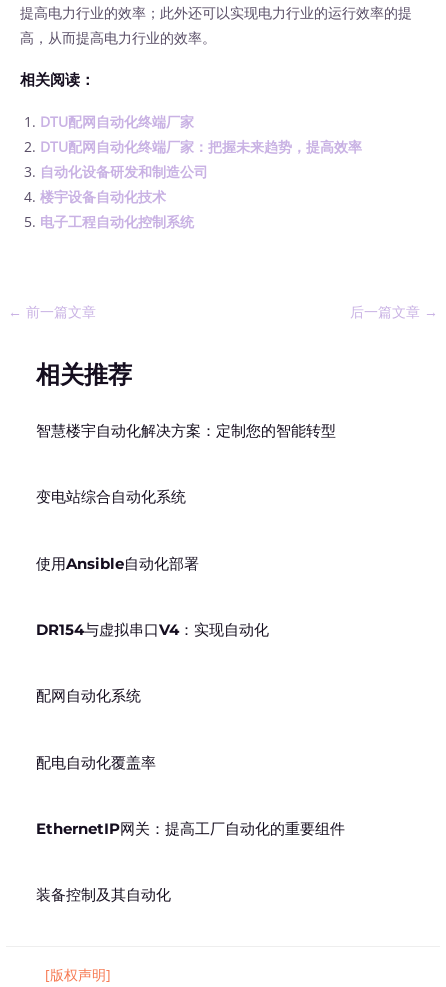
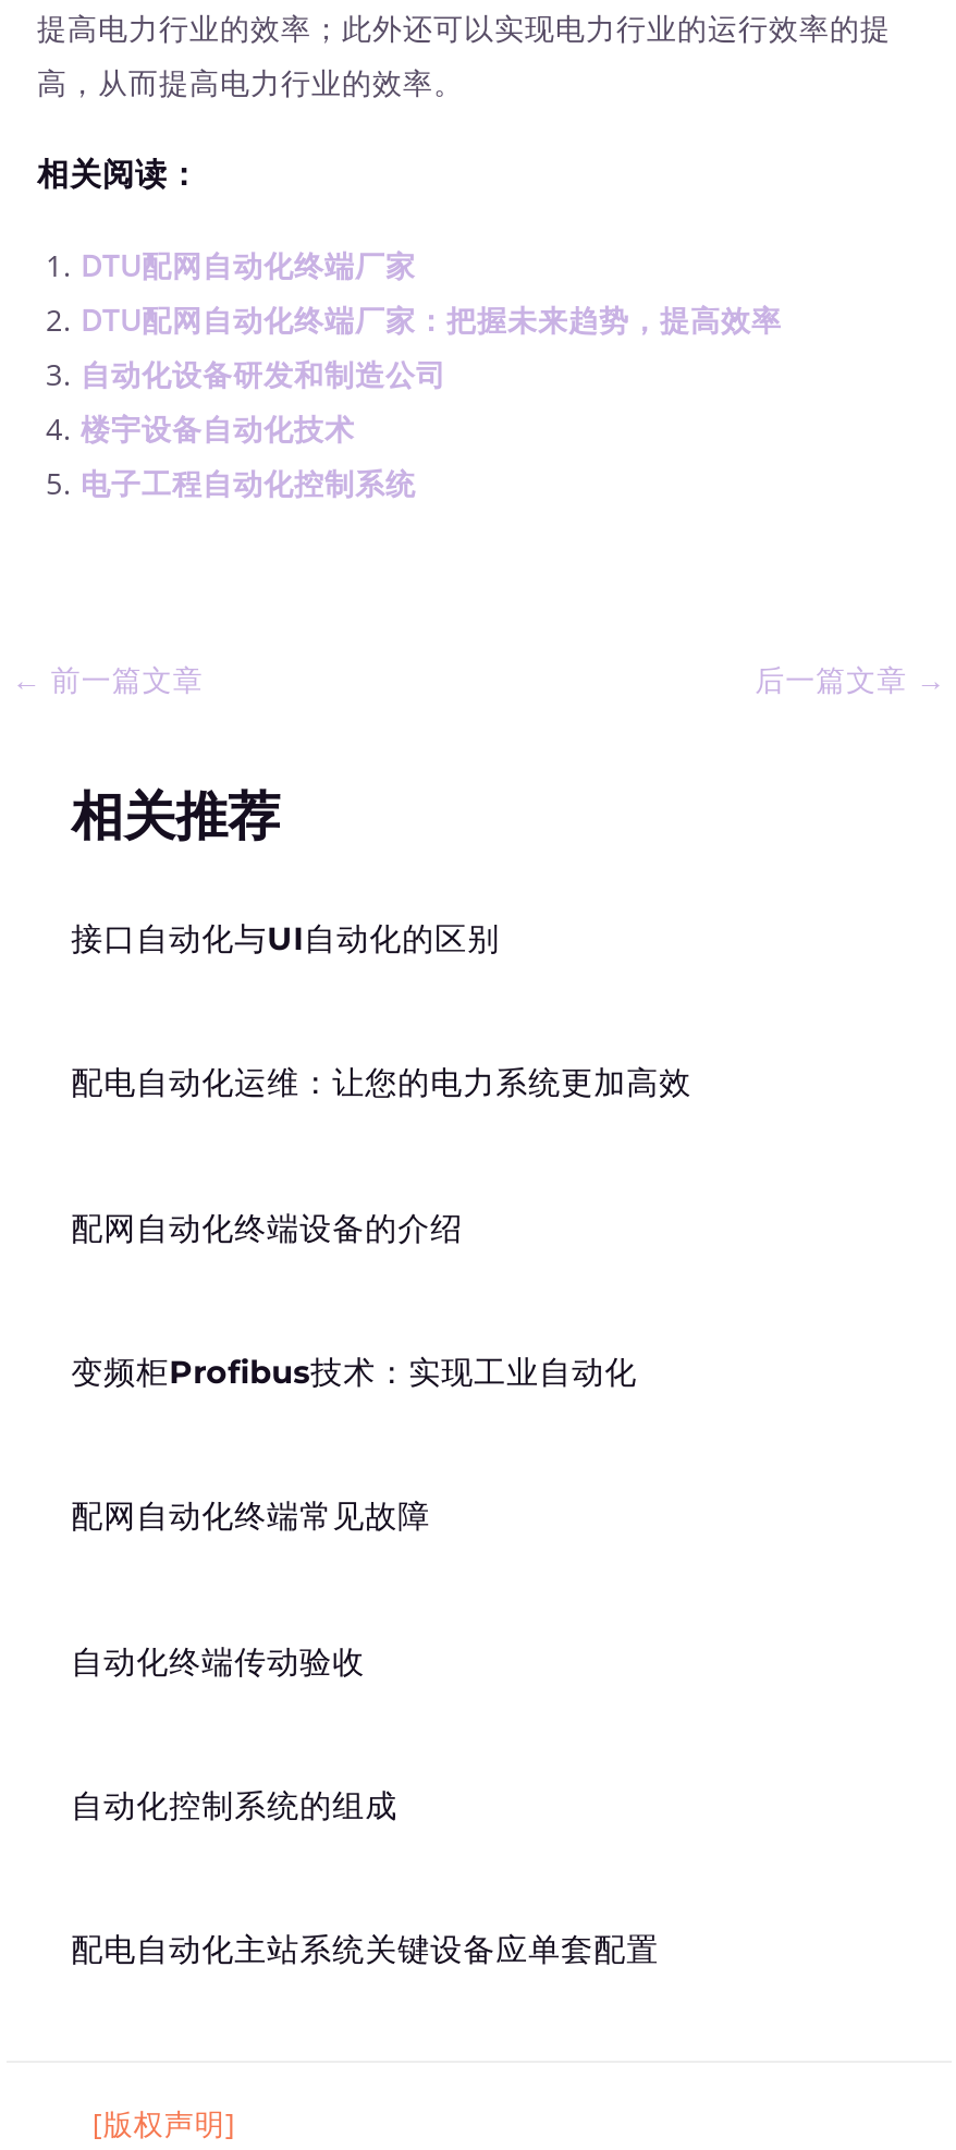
[36,422,336,440] 智慧楼宇自动化解决方案：定制您的智能转型 -> [71,919,500,958] 接口自动化与UI自动化的区别
[36,488,186,506] 变电站综合自动化系统 -> [71,1063,692,1103] 配电自动化运维：让您的电力系统更加高效
[36,554,199,572] 使用Ansible自动化部署 -> [71,1208,463,1247] 配网自动化终端设备的介绍
[36,621,269,639] DR154与虚拟串口V4：实现自动化 -> [71,1353,637,1392] 变频柜Profibus技术：实现工业自动化
[36,687,141,705] 配网自动化系统 -> [71,1497,430,1536] 配网自动化终端常见故障
[36,753,156,771] 配电自动化覆盖率 -> [71,1641,365,1681] 自动化终端传动验收
[36,820,345,838] EthernetIP网关：提高工厂自动化的重要组件 -> [71,1786,398,1825] 自动化控制系统的组成
[36,886,171,904] 装备控制及其自动化 -> [71,1930,659,1970] 配电自动化主站系统关键设备应单套配置

